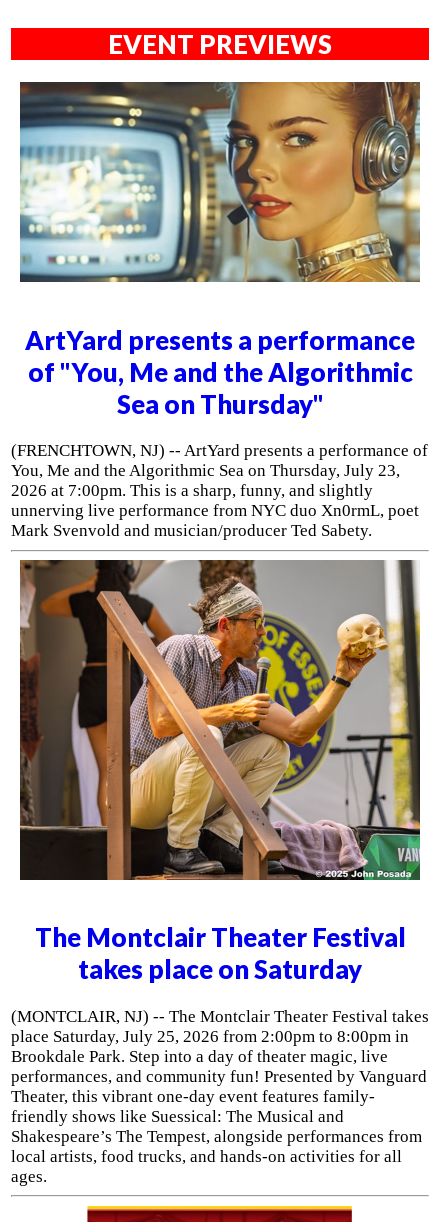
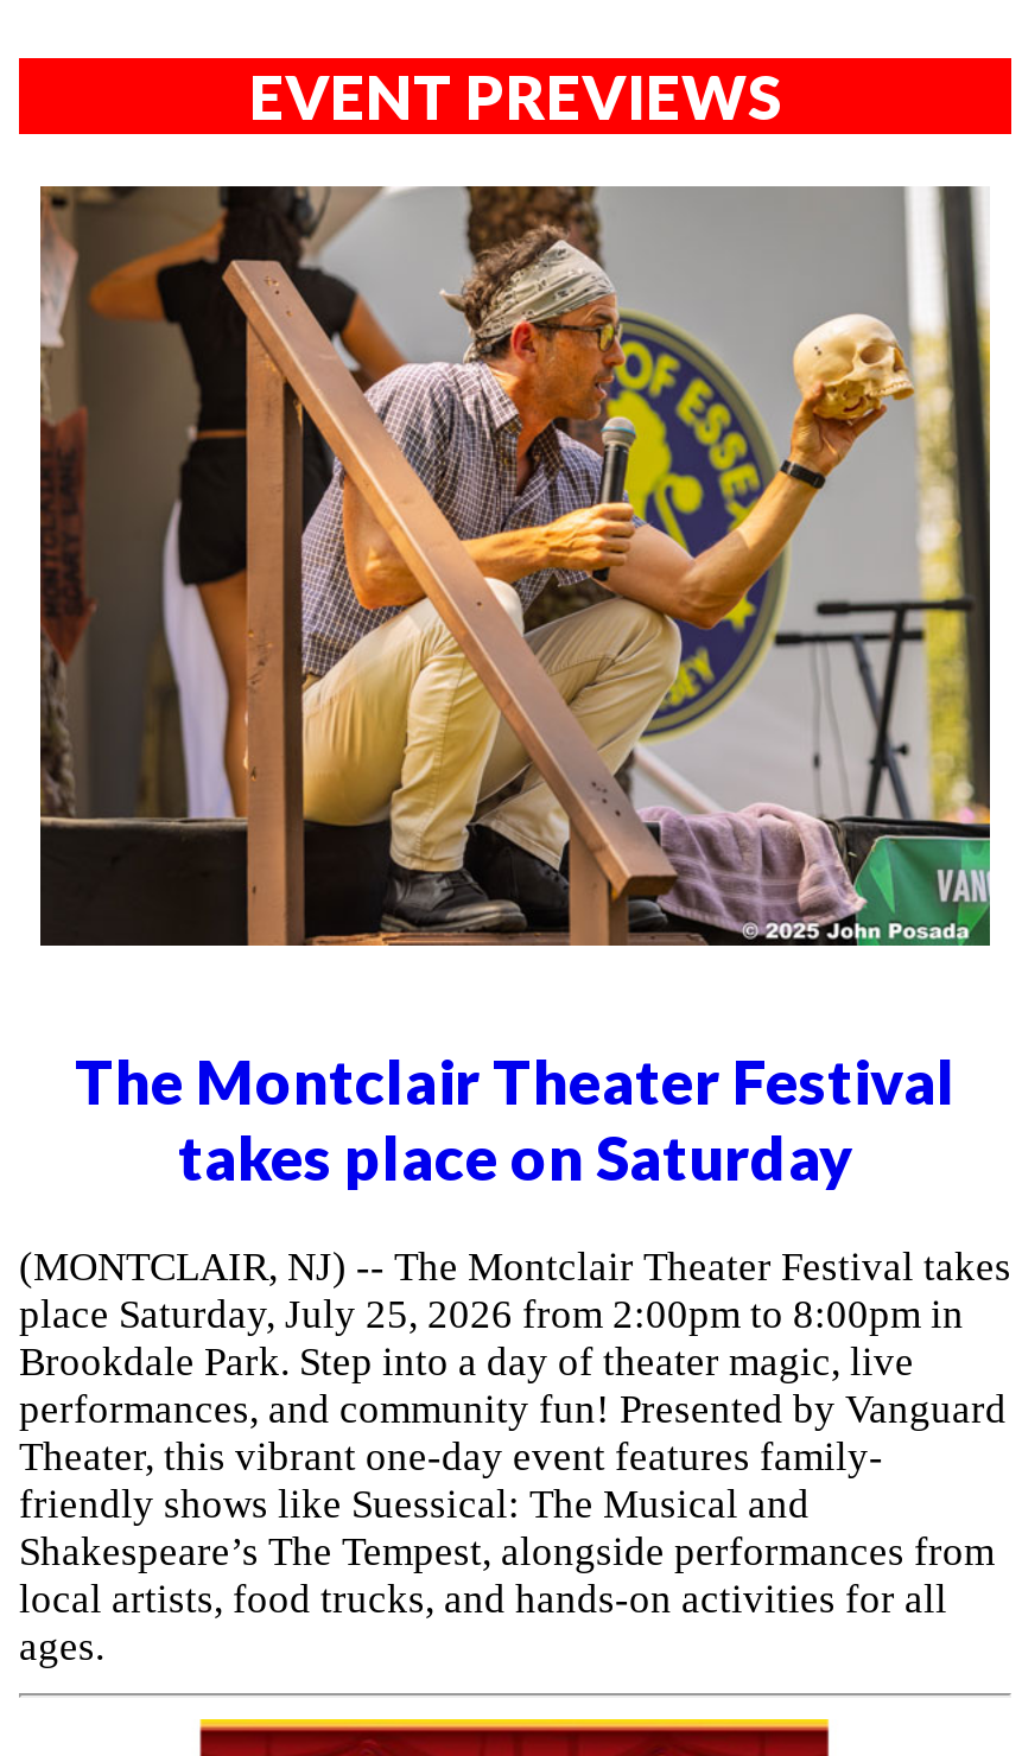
[19,81,421,283] [image] -> none
[11,325,428,540] ArtYard presents a performance | of "You, Me and the Algorithmic | Sea on Thursday" | (FRENCHTOWN, NJ) -- ArtYard presents a performance of | You, Me and the Algorithmic Sea on Thursday, July 23, | 2026 at 7:00pm. This is a sharp, funny, and slightly | unnerving live performance from NYC duo Xn0rmL, poet | Mark Svenvold and musician/producer Ted Sabety. -> none

